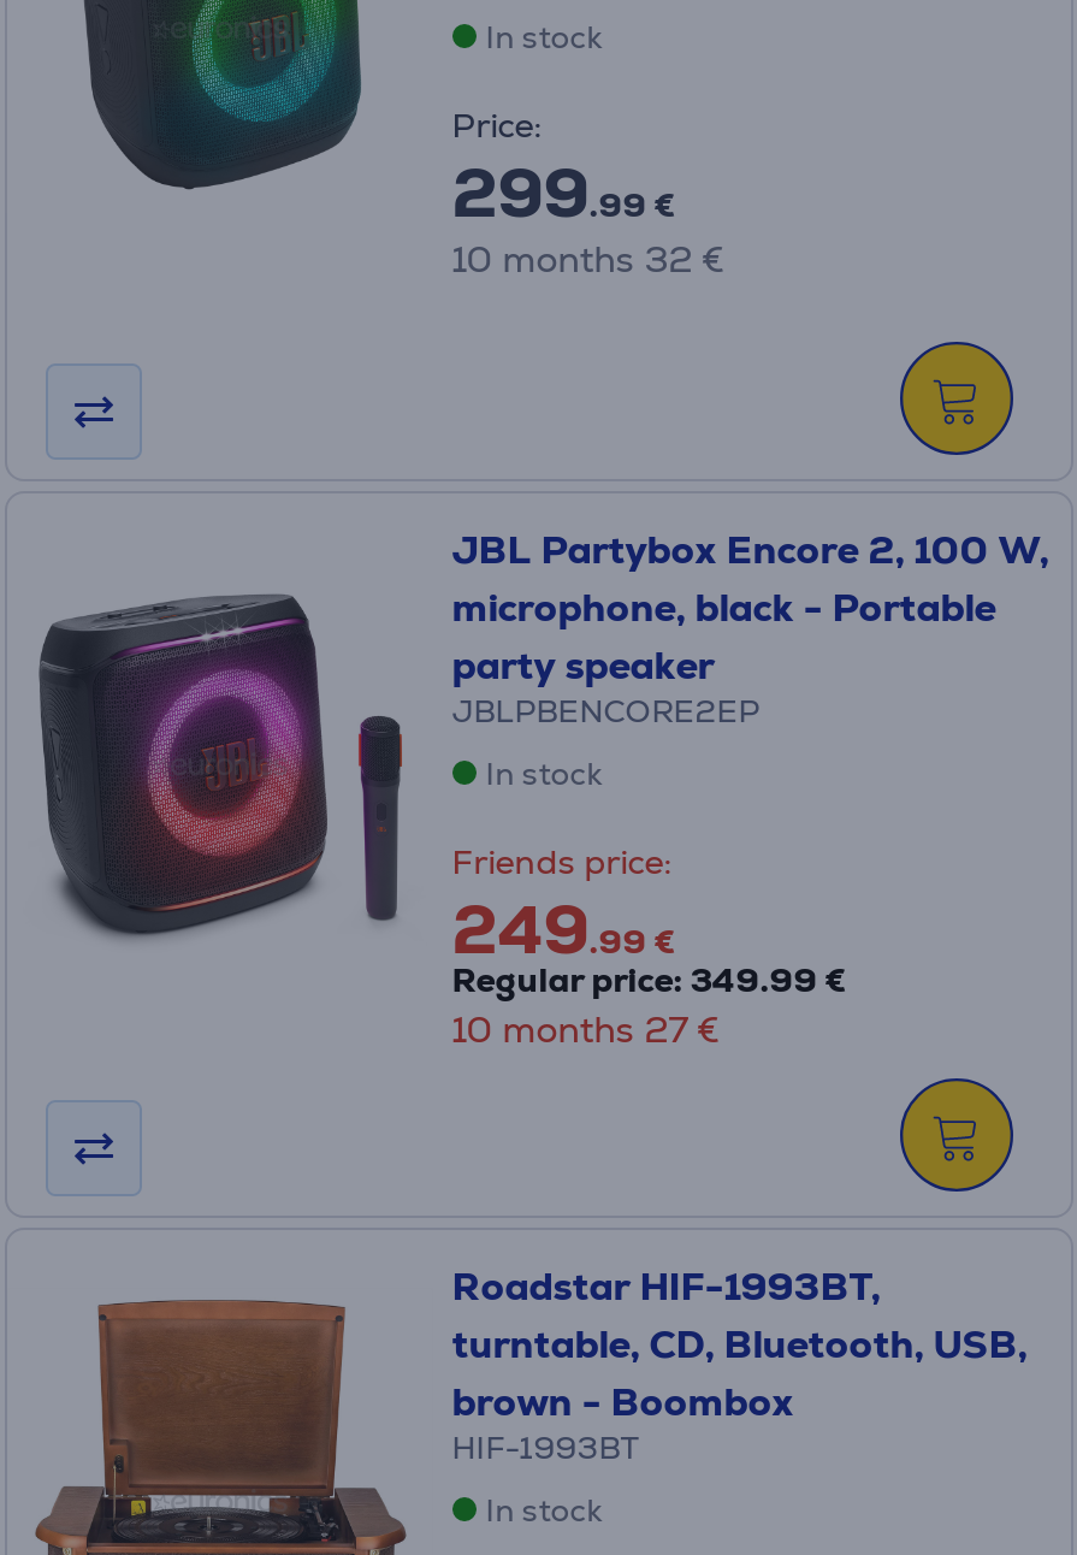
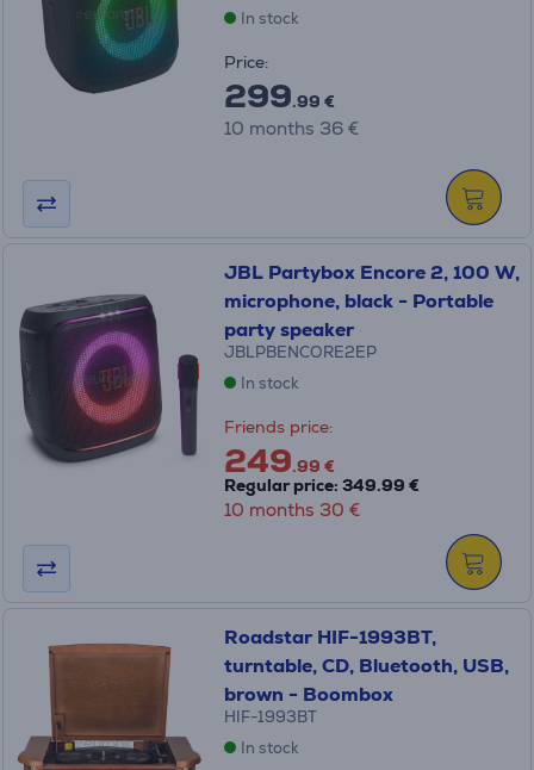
[452,236,724,282] 10 months 32 € -> [224,117,359,139] 10 months 36 €
[452,1006,719,1052] 10 months 27 € -> [224,498,360,521] 10 months 30 €

